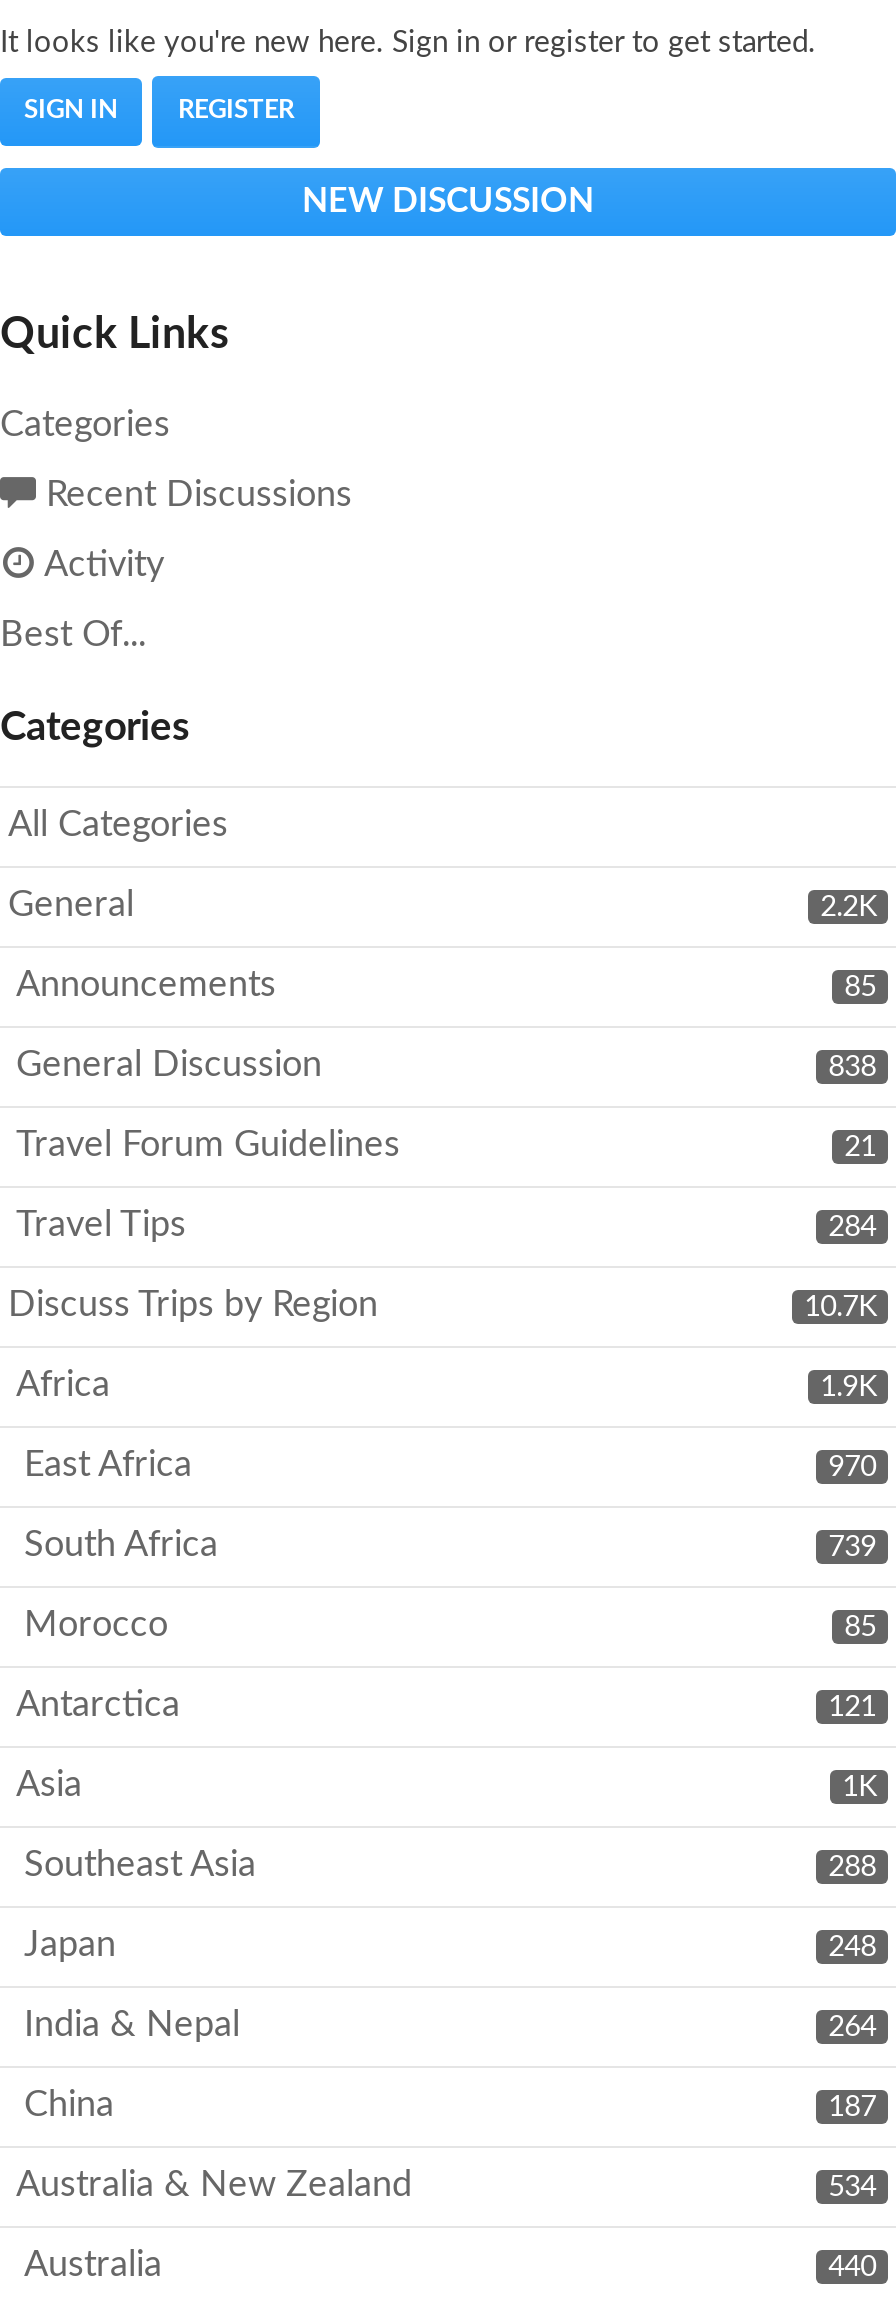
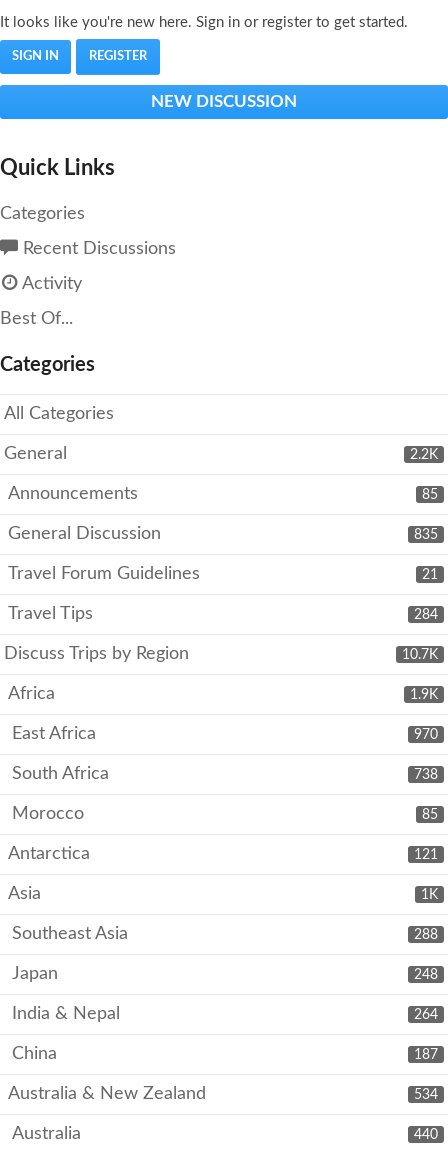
[828,1052,876,1082] 838 -> [414,527,438,542] 835
[828,1532,876,1562] 739 -> [414,767,438,782] 738

